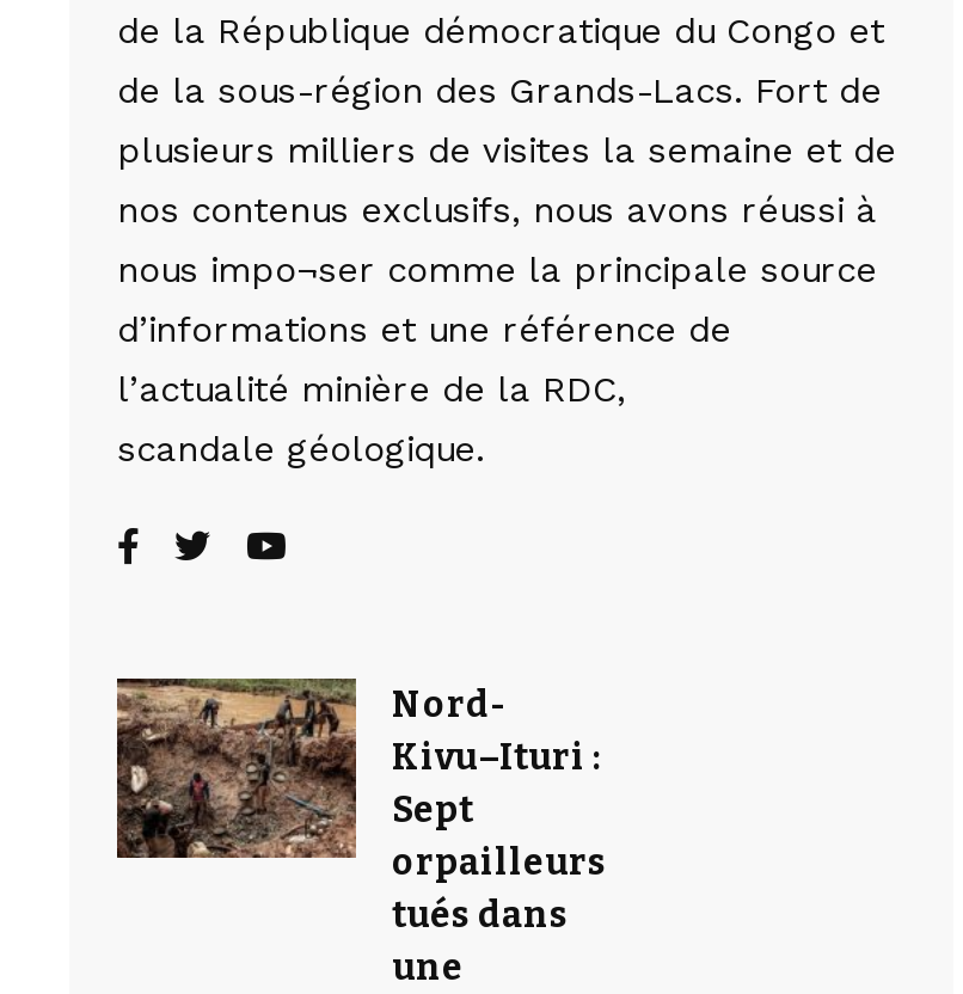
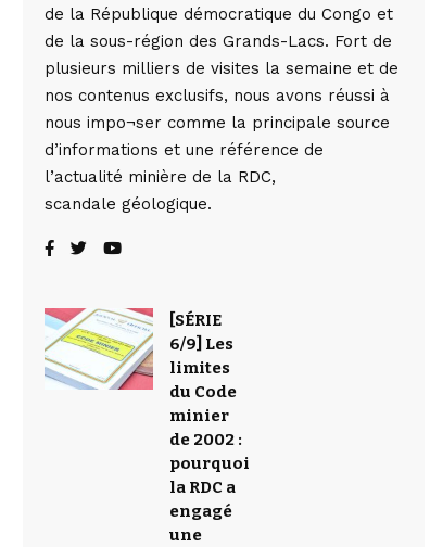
[115,676,607,936] [image] | Nord- | Kivu–Ituri : | Sept | orpailleurs | tués dans -> [43,307,250,521] [image] | [SÉRIE | 6/9] Les | limites | du Code | minier | de 2002 : | pourquoi | la RDC a | engagé

